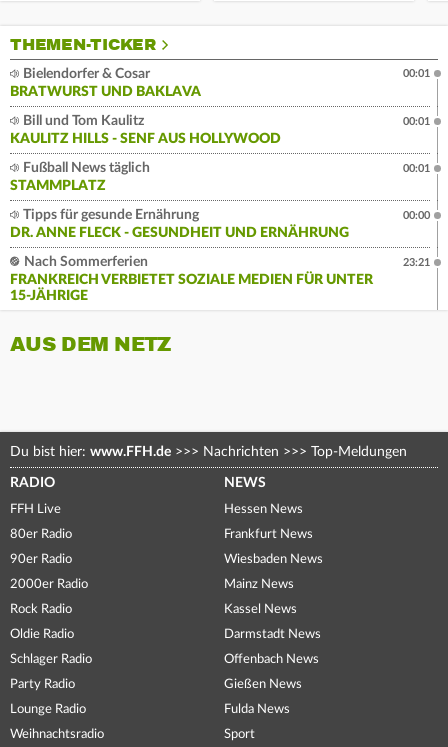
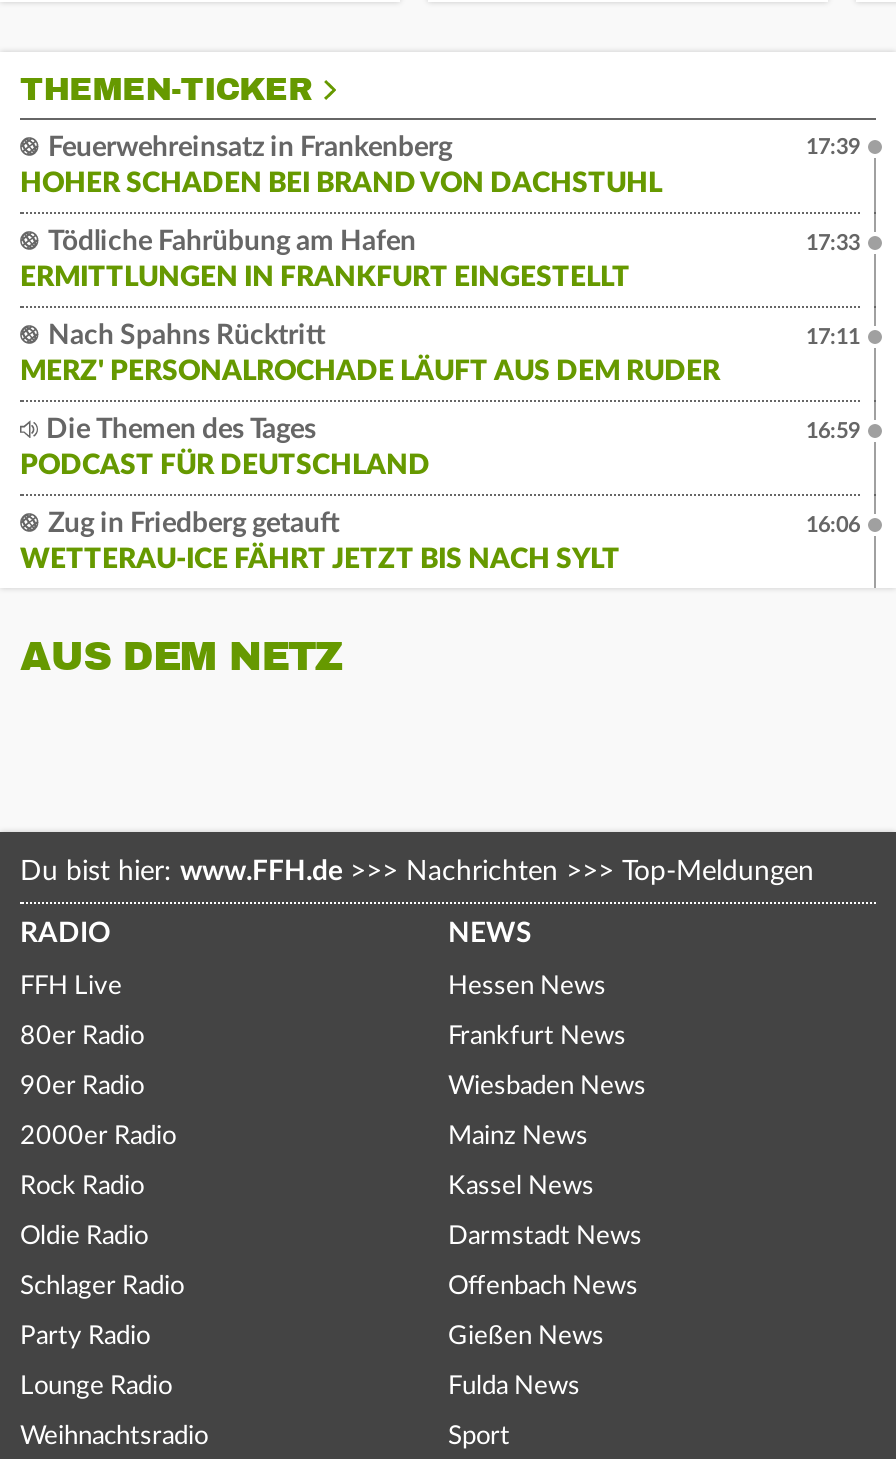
[10,67,201,99] Bielendorfer & Cosar | BRATWURST UND BAKLAVA -> [20,134,662,198] Feuerwehreinsatz in Frankenberg | HOHER SCHADEN BEI BRAND VON DACHSTUHL
[403,68,430,79] 00:01 -> [806,136,860,158] 17:39
[10,114,281,146] Bill und Tom Kaulitz | KAULITZ HILLS - SENF AUS HOLLYWOOD -> [20,228,630,292] Tödliche Fahrübung am Hafen | ERMITTLUNGEN IN FRANKFURT EINGESTELLT
[403,116,430,127] 00:01 -> [806,232,860,254] 17:33
[10,161,150,193] Fußball News täglich | STAMMPLATZ -> [20,322,720,386] Nach Spahns Rücktritt | MERZ' PERSONALROCHADE LÄUFT AUS DEM RUDER
[403,163,430,174] 00:01 -> [806,326,860,348] 17:11
[10,208,349,240] Tipps für gesunde Ernährung | DR. ANNE FLECK - GESUNDHEIT UND ERNÄHRUNG -> [20,416,430,480] Die Themen des Tages | PODCAST FÜR DEUTSCHLAND
[403,210,430,221] 00:00 -> [806,420,860,442] 16:59
[10,255,373,303] Nach Sommerferien | FRANKREICH VERBIETET SOZIALE MEDIEN FÜR UNTER | 15-JÄHRIGE -> [20,510,620,574] Zug in Friedberg getauft | WETTERAU-ICE FÄHRT JETZT BIS NACH SYLT
[403,257,430,268] 23:21 -> [806,514,860,536] 16:06

